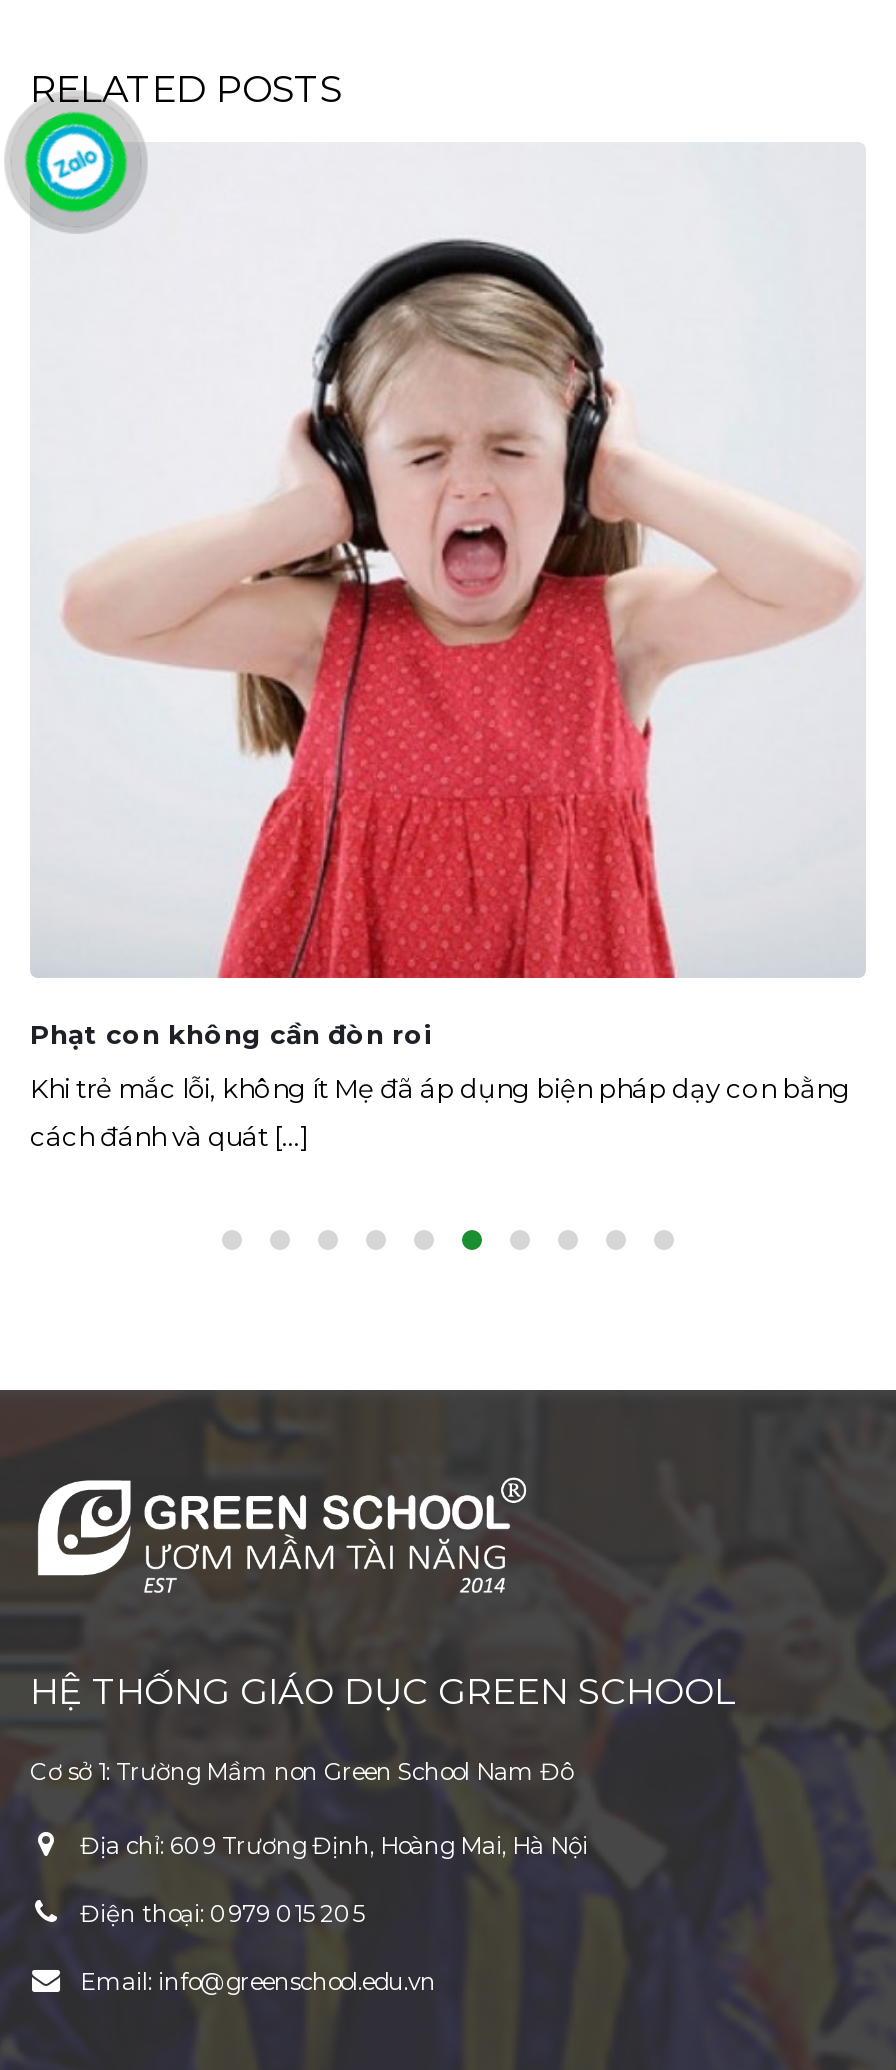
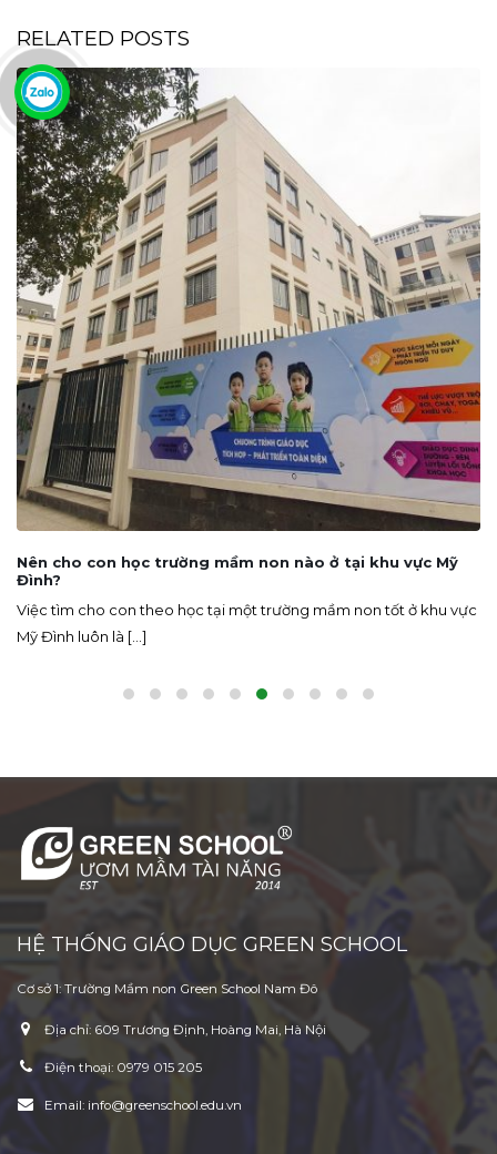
[28,118,866,1051] [image] | Phạt con không cần đòn roi -> [14,54,481,589] [image] | Nên cho con học trường mầm non nào ở tại khu vực Mỹ | Đình?
[30,1073,850,1105] Khi trẻ mắc lỗi, không ít Mẹ đã áp dụng biện pháp dạy con bằng -> [17,601,477,619] Việc tìm cho con theo học tại một trường mầm non tốt ở khu vực
[30,1121,308,1153] cách đánh và quát [...] -> [17,628,146,646] Mỹ Đình luôn là [...]

